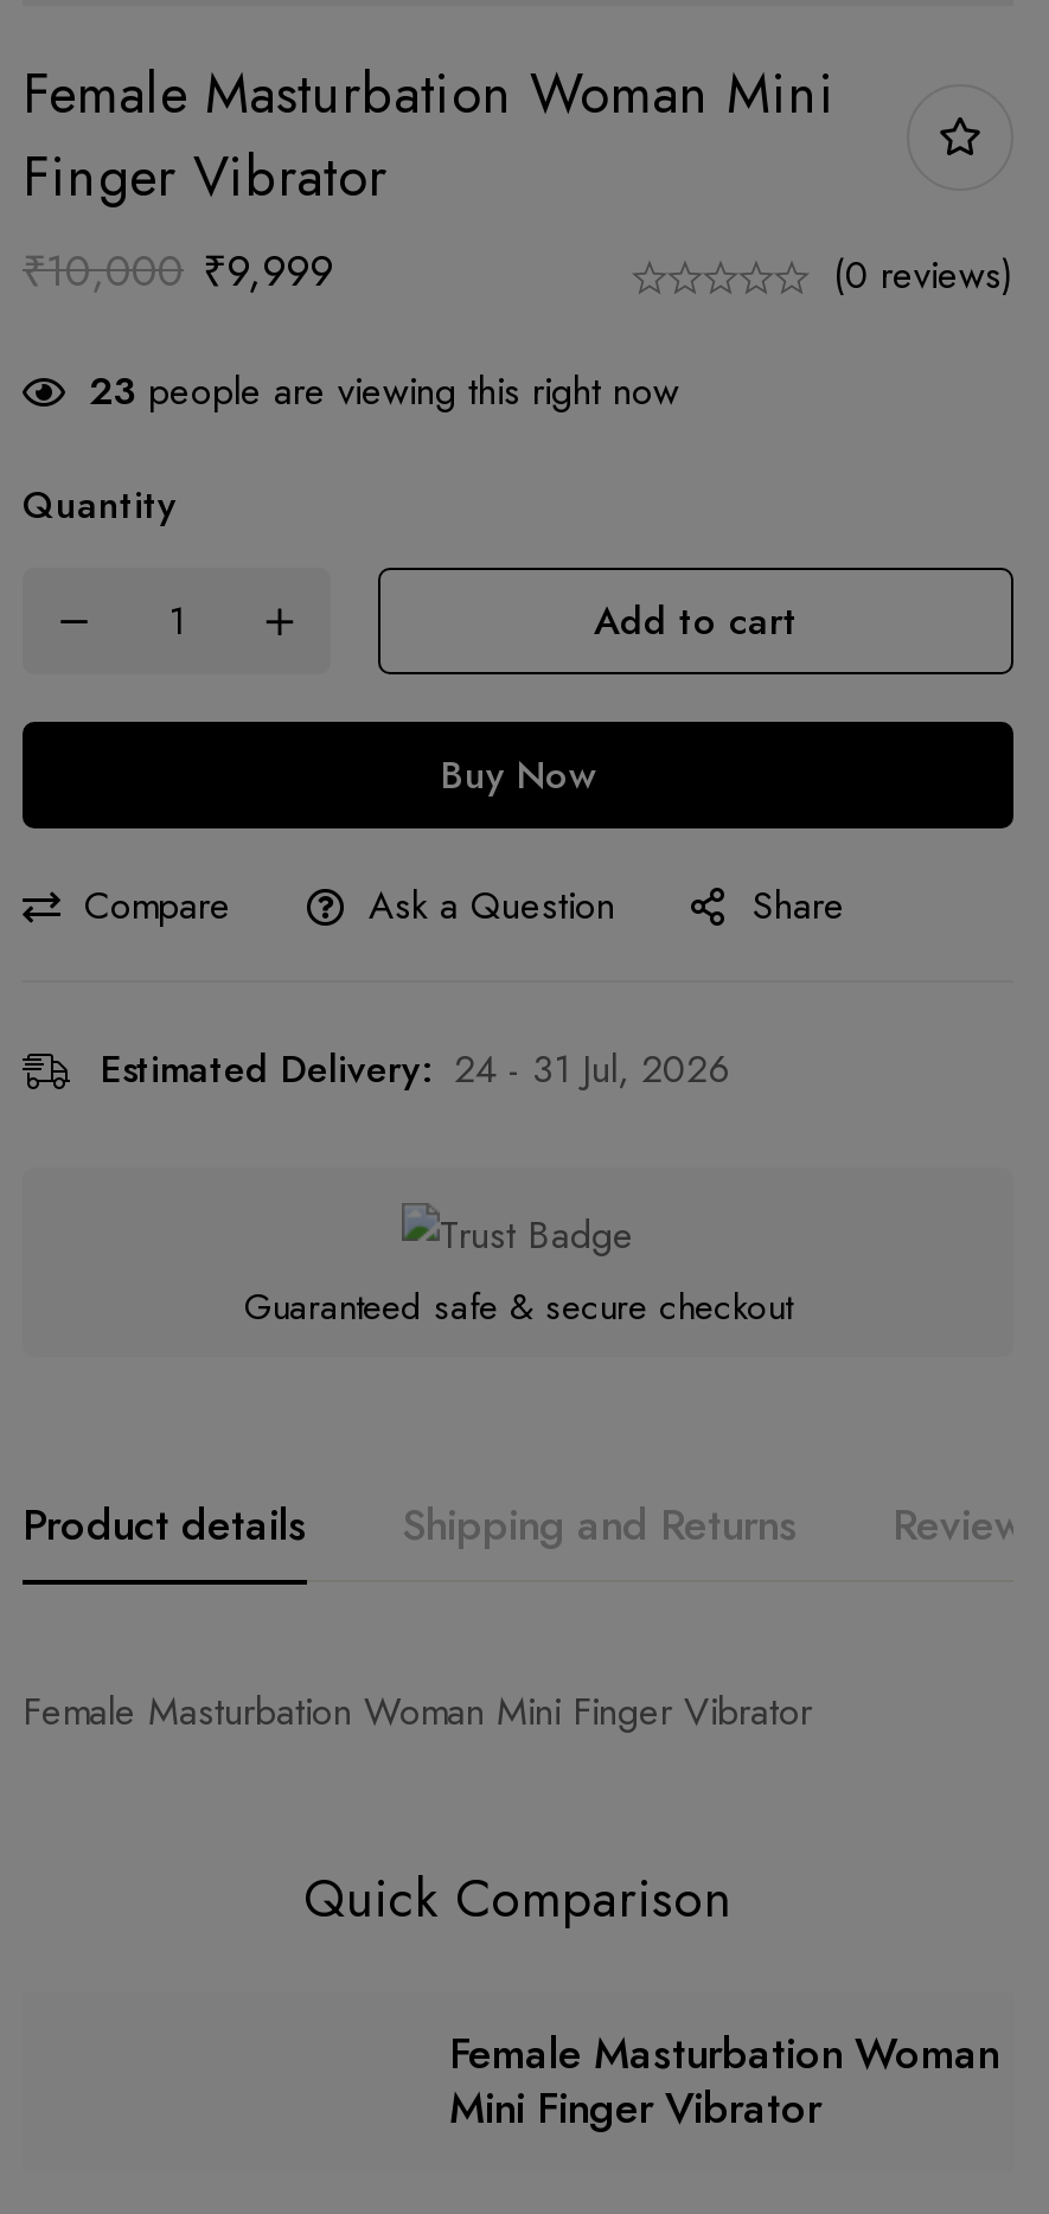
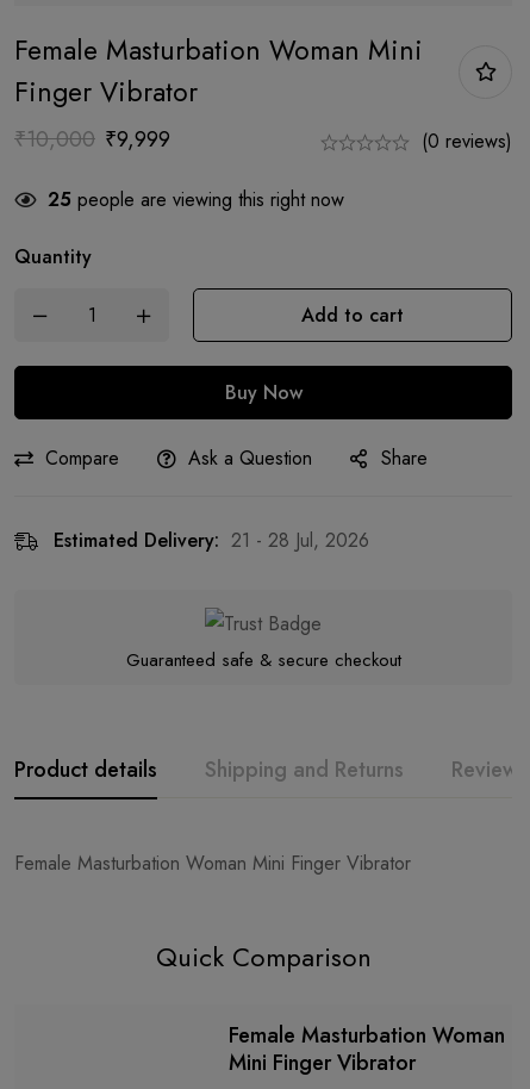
[89,365,679,419] 23 people are viewing this right now -> [48,186,344,214] 25 people are viewing this right now
[101,1043,729,1097] Estimated Delivery: 24 - 31 Jul, 2026 -> [54,527,369,554] Estimated Delivery: 21 - 28 Jul, 2026

